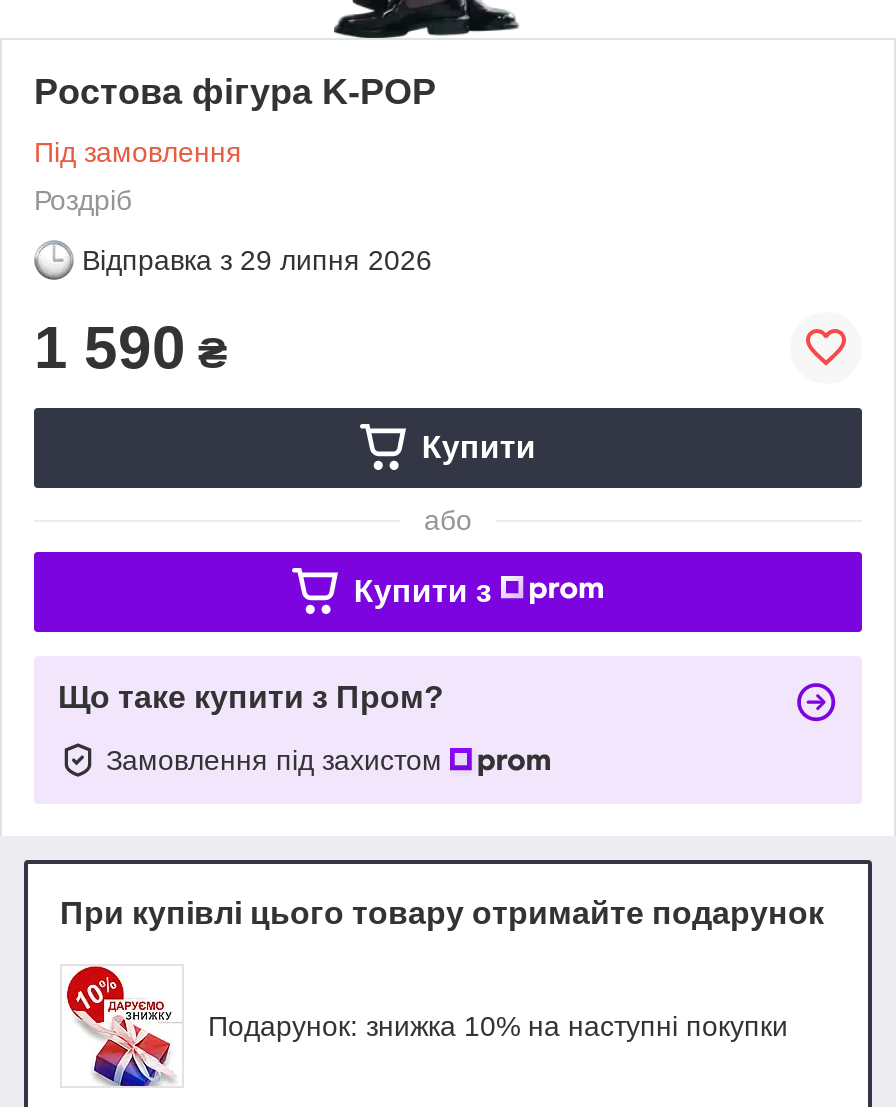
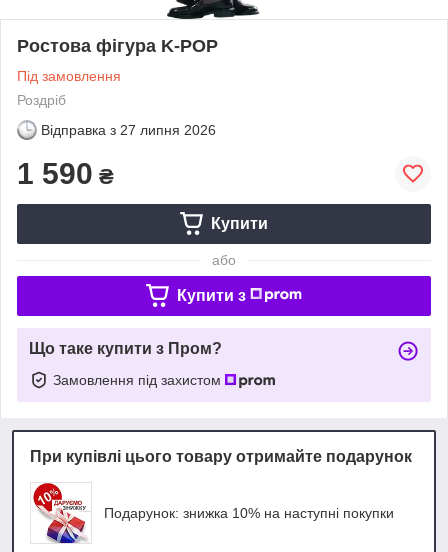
[82,244,432,276] Відправка з 29 липня 2026 -> [41,122,216,138] Відправка з 27 липня 2026

